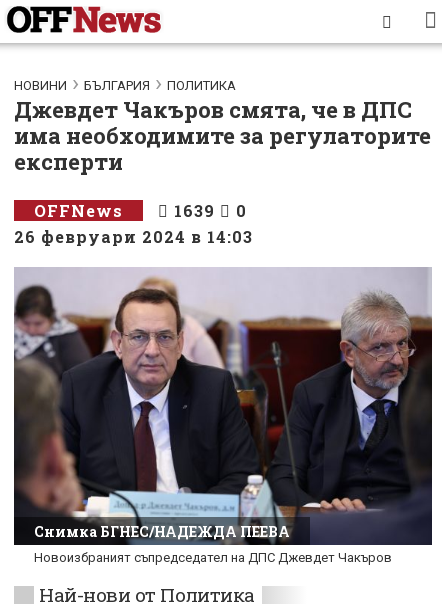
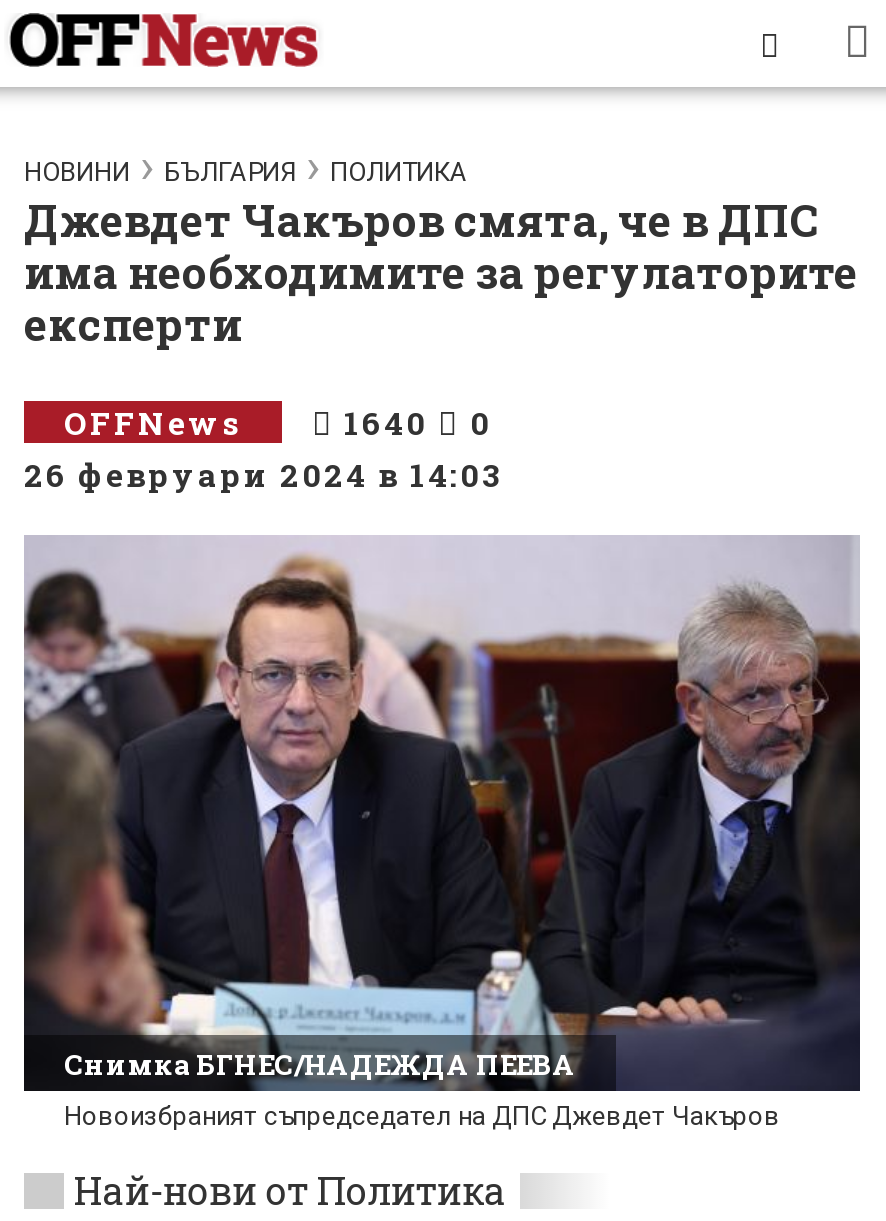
[169,200,247,221] 1639 0 -> [334,401,492,443] 1640 0

